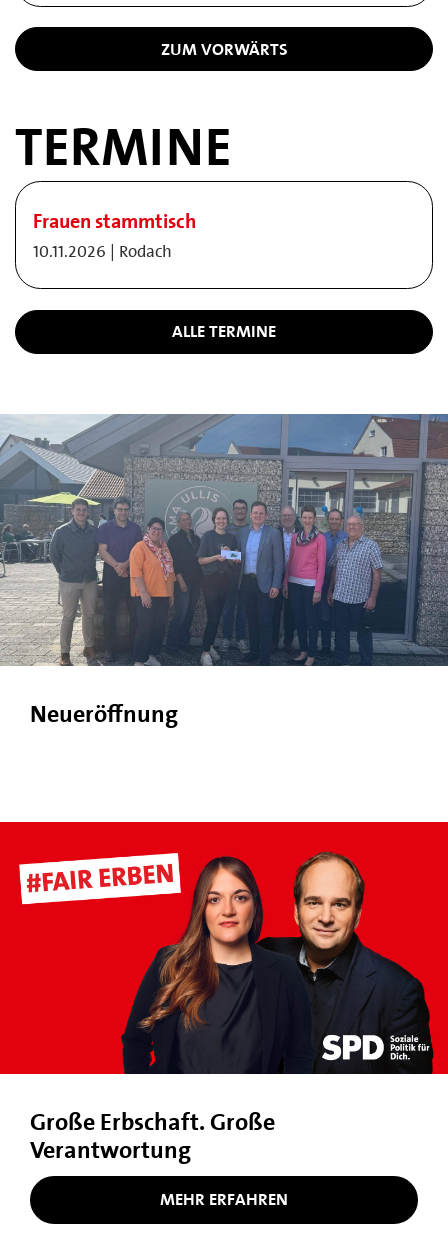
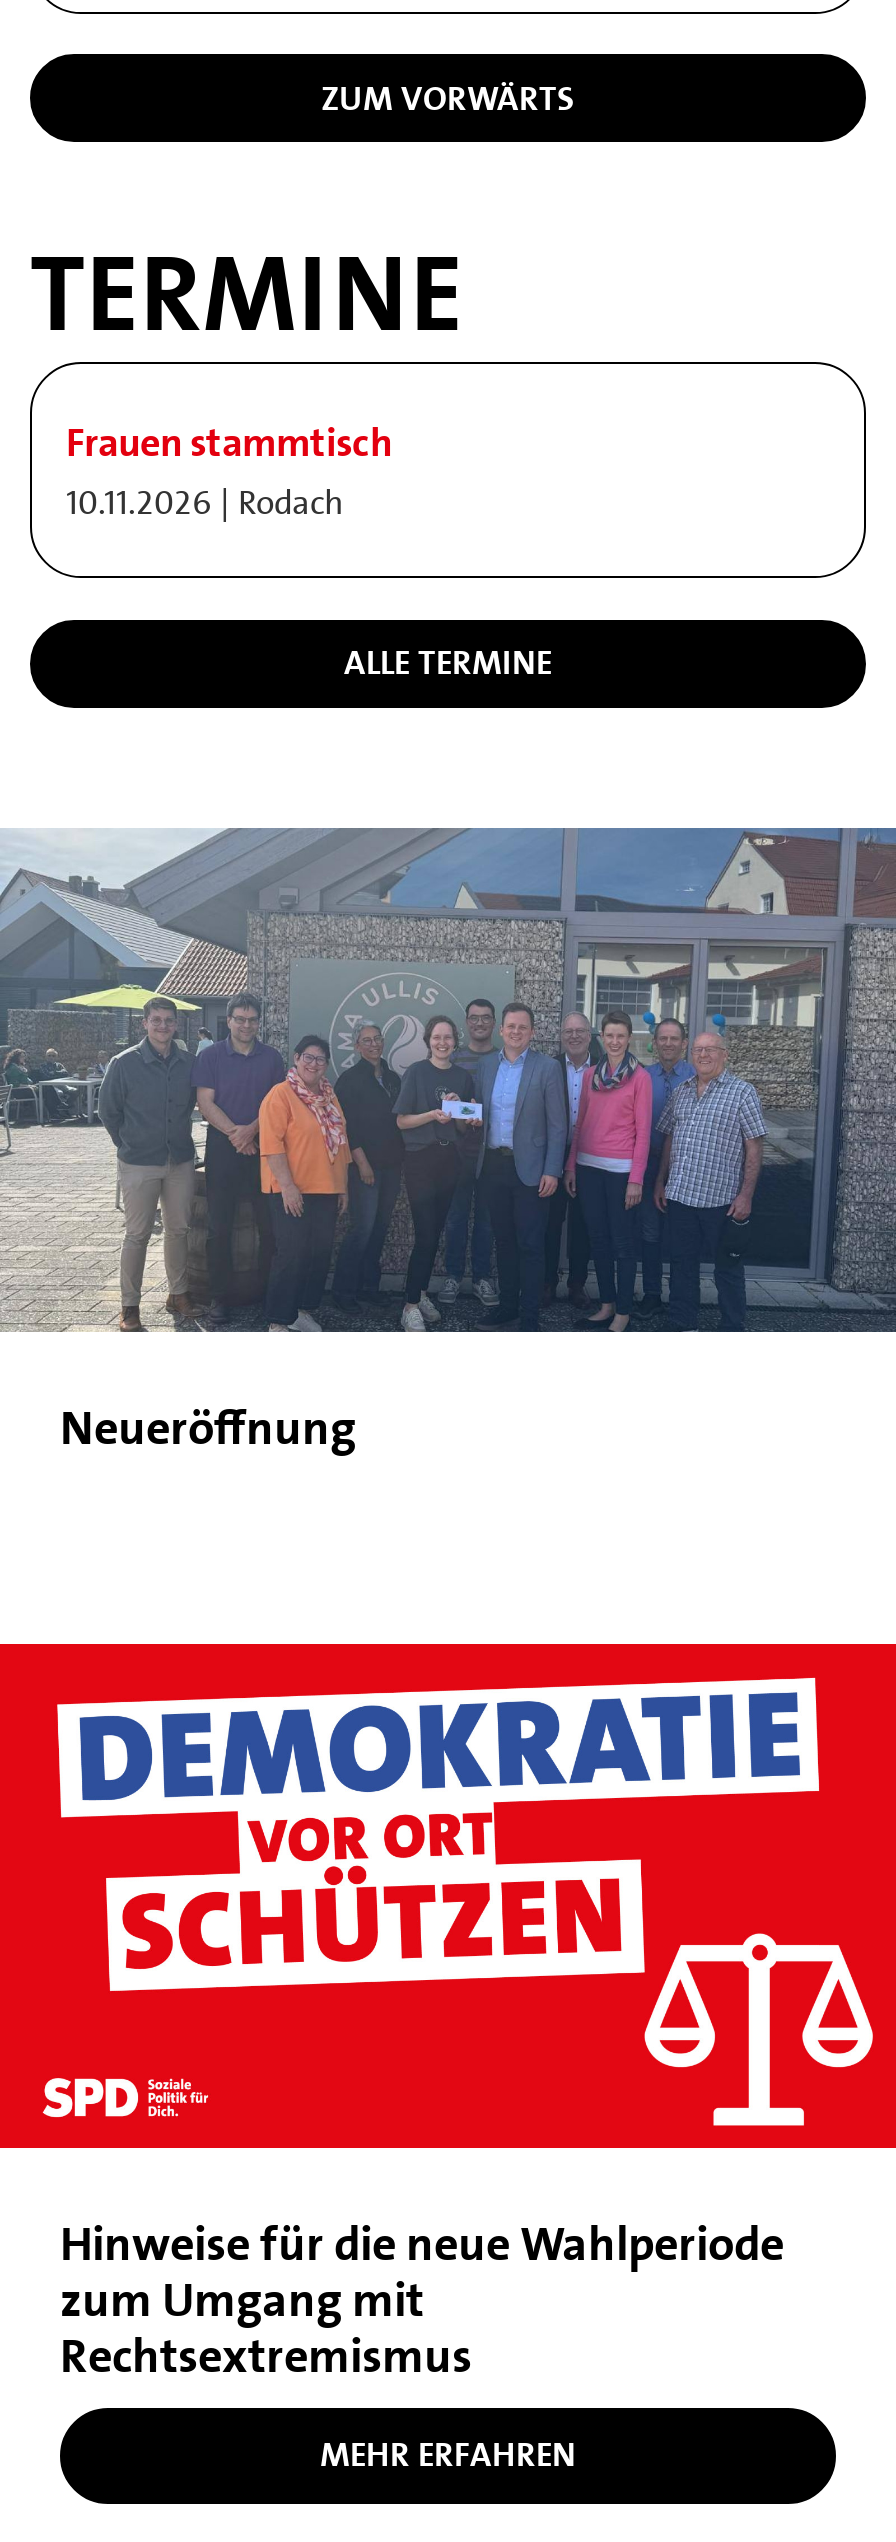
[18,839,434,1166] [image] | Große Erbschaft. Große | Verantwortung -> [42,1676,876,2387] [image] | Hinweise für die neue Wahlperiode | zum Umgang mit | Rechtsextremismus

